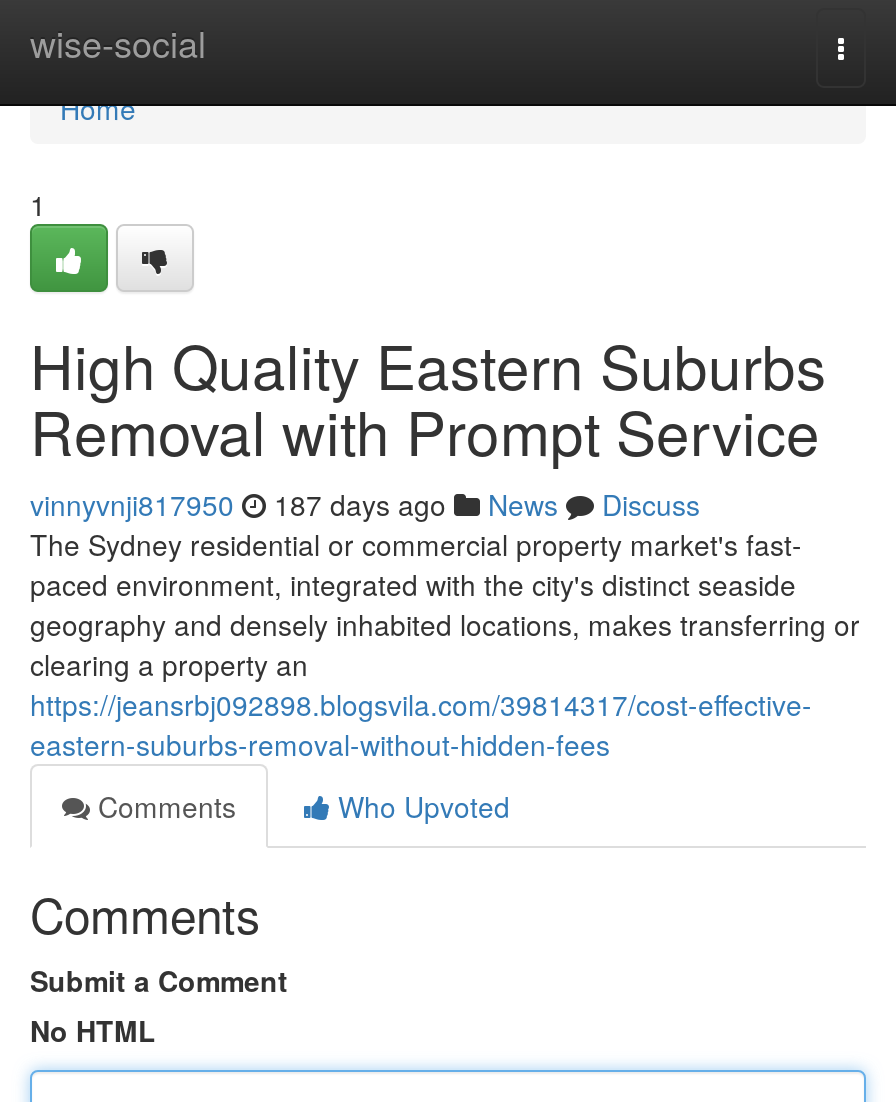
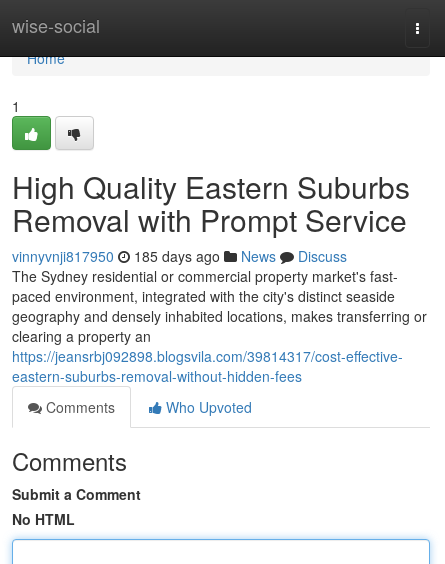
[30,484,700,524] vinnyvnji817950 187 days ago News Discuss -> [12,246,347,266] vinnyvnji817950 185 days ago News Discuss

